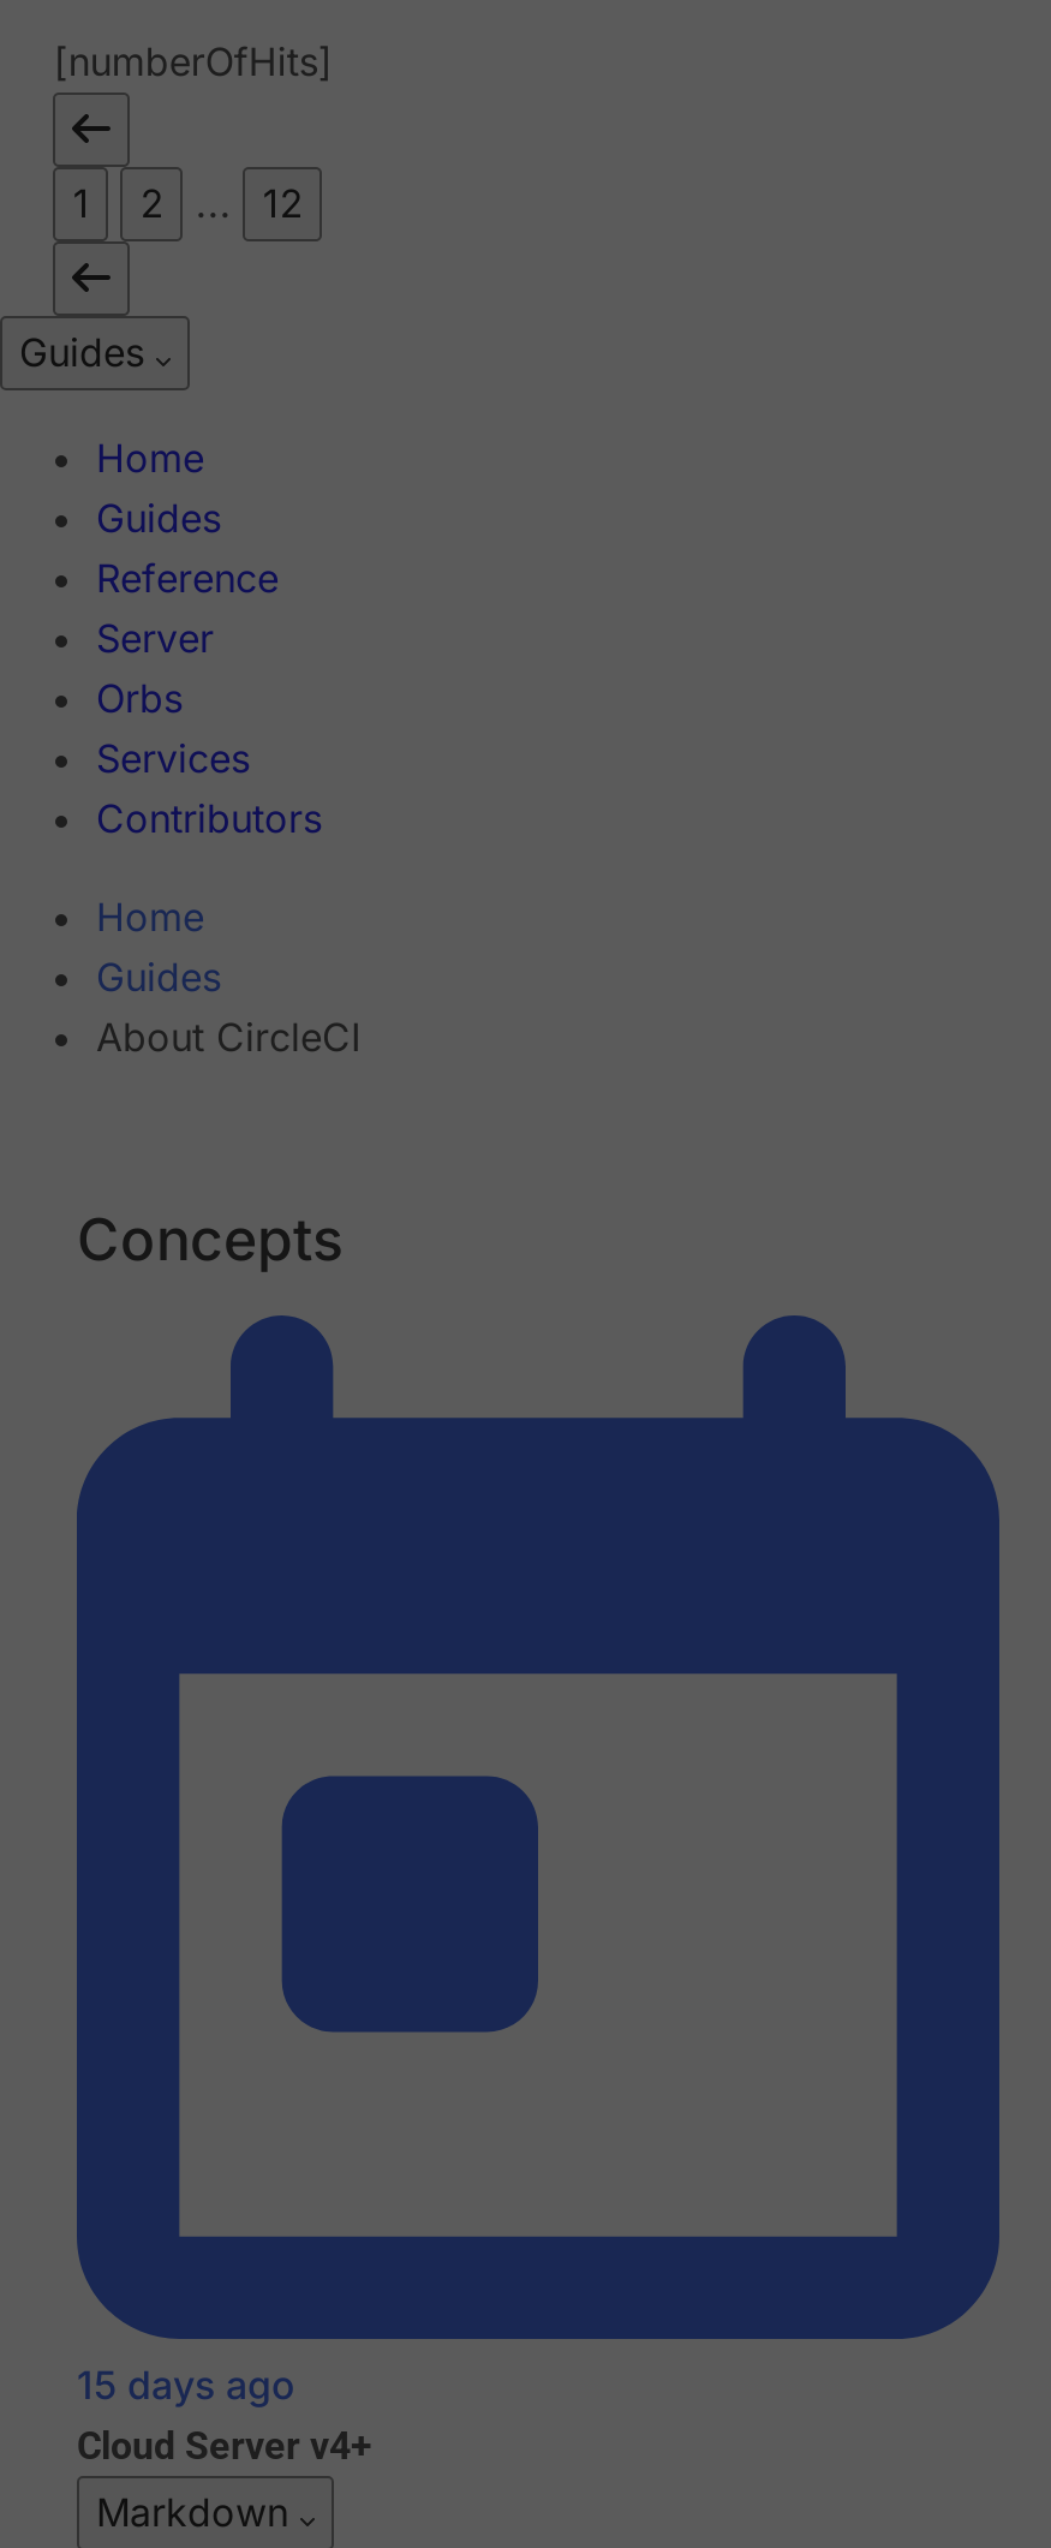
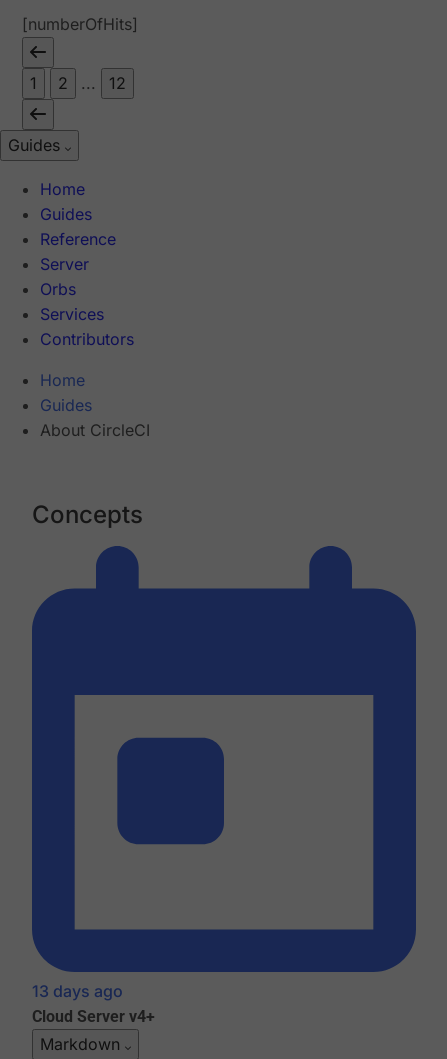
[77,2362,295,2410] 15 days ago -> [32,981,123,1001] 13 days ago

